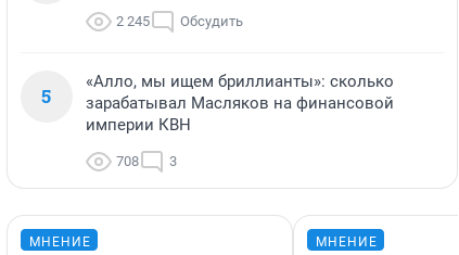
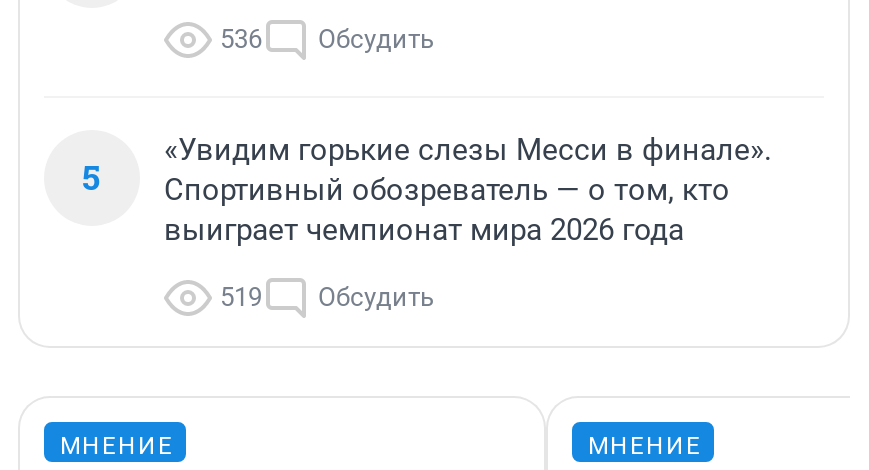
[116,13,243,29] 2 245 Обсудить -> [220,24,434,54] 536 Обсудить
[86,72,394,135] «Алло, мы ищем бриллианты»: сколько | зарабатывал Масляков на финансовой | империи КВН -> [164,132,772,248] «Увидим горькие слезы Месси в финале». | Спортивный обозреватель — о том, кто | выиграет чемпионат мира 2026 года
[116,153,177,169] 708 | 3 -> [220,282,434,312] 519 | Обсудить

